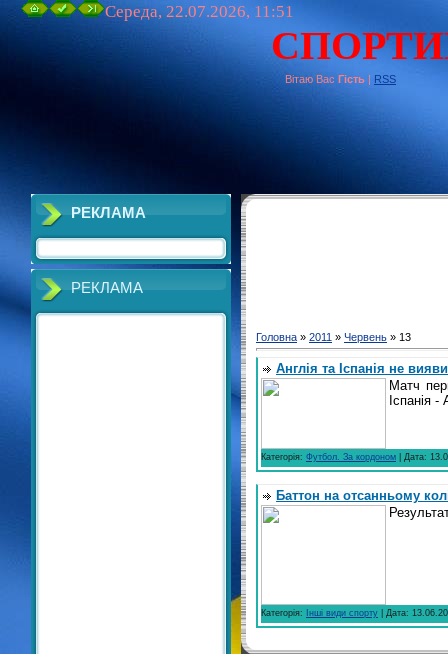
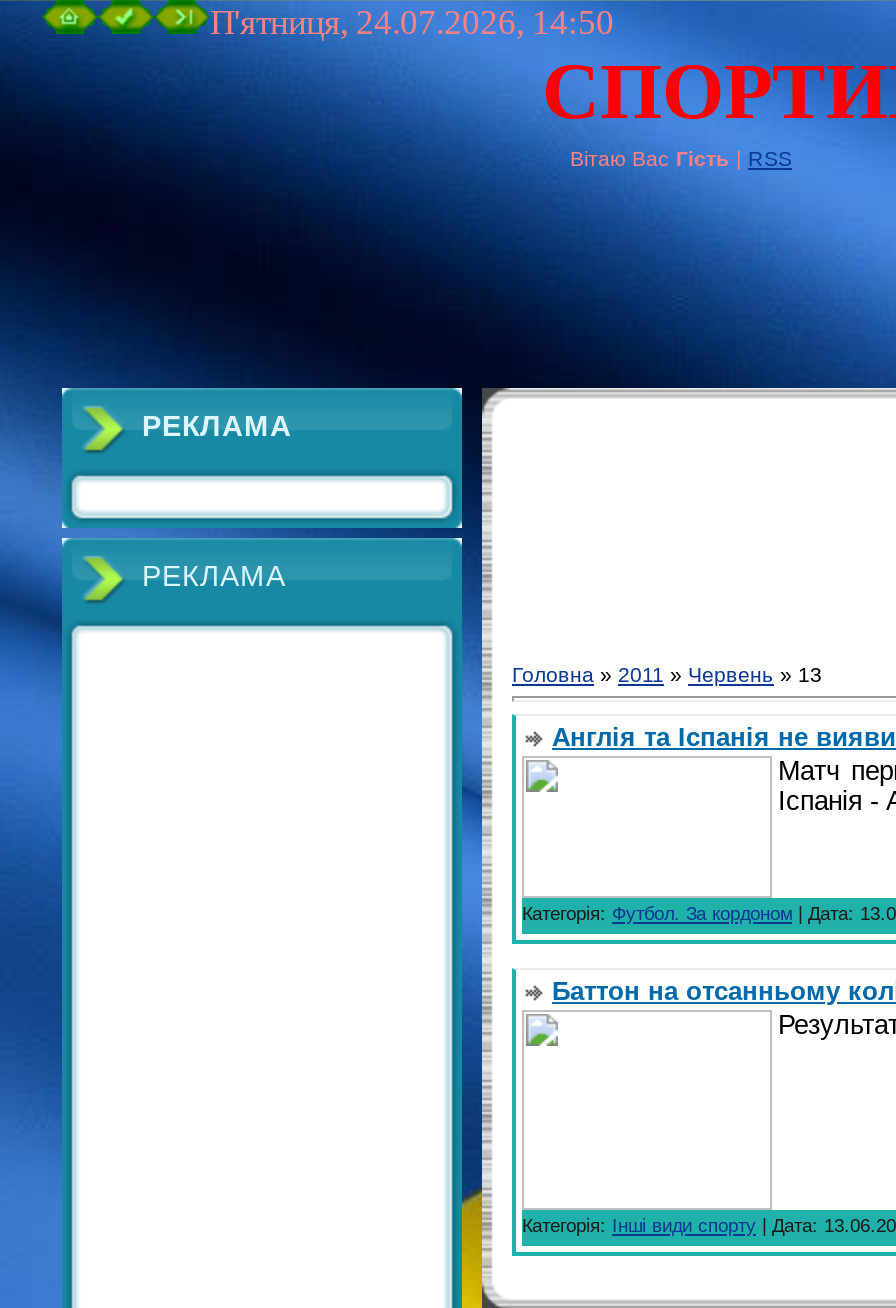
[105,2,294,21] Середа, 22.07.2026, 11:51 -> [210,4,614,42] П'ятниця, 24.07.2026, 14:50

